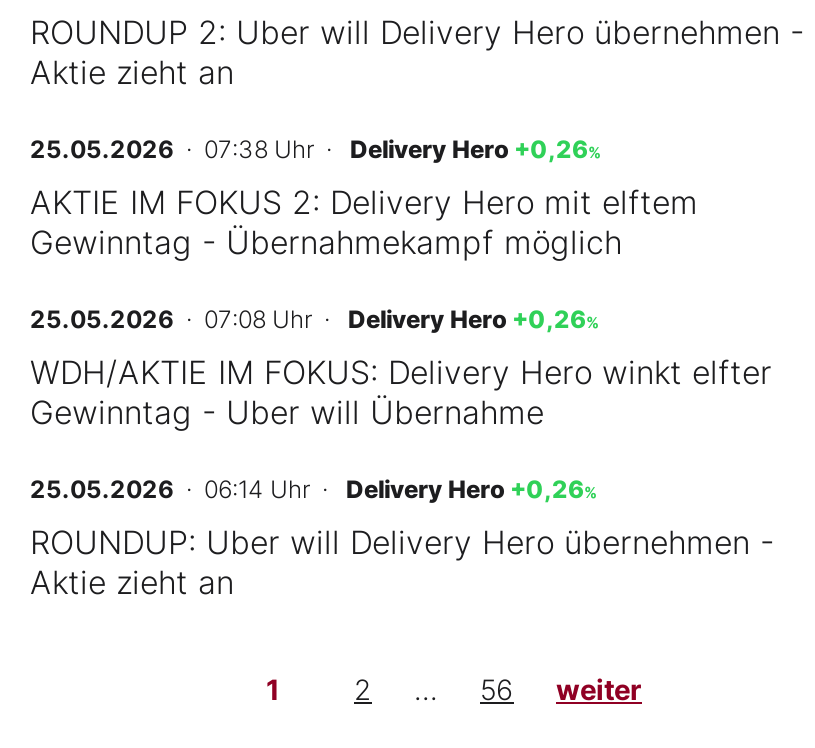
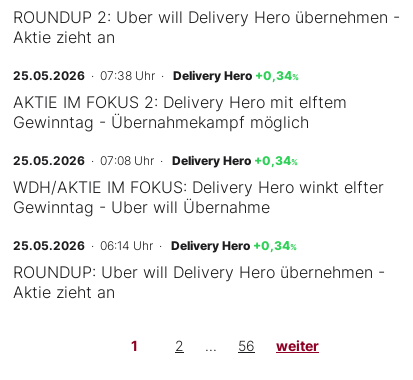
[30,134,602,164] 25.05.2026 · 07:38 Uhr · Delivery Hero +0,26% -> [13,68,299,83] 25.05.2026 · 07:38 Uhr · Delivery Hero +0,34%
[30,304,600,334] 25.05.2026 · 07:08 Uhr · Delivery Hero +0,26% -> [13,153,298,168] 25.05.2026 · 07:08 Uhr · Delivery Hero +0,34%
[30,474,598,504] 25.05.2026 · 06:14 Uhr · Delivery Hero +0,26% -> [13,238,297,253] 25.05.2026 · 06:14 Uhr · Delivery Hero +0,34%

